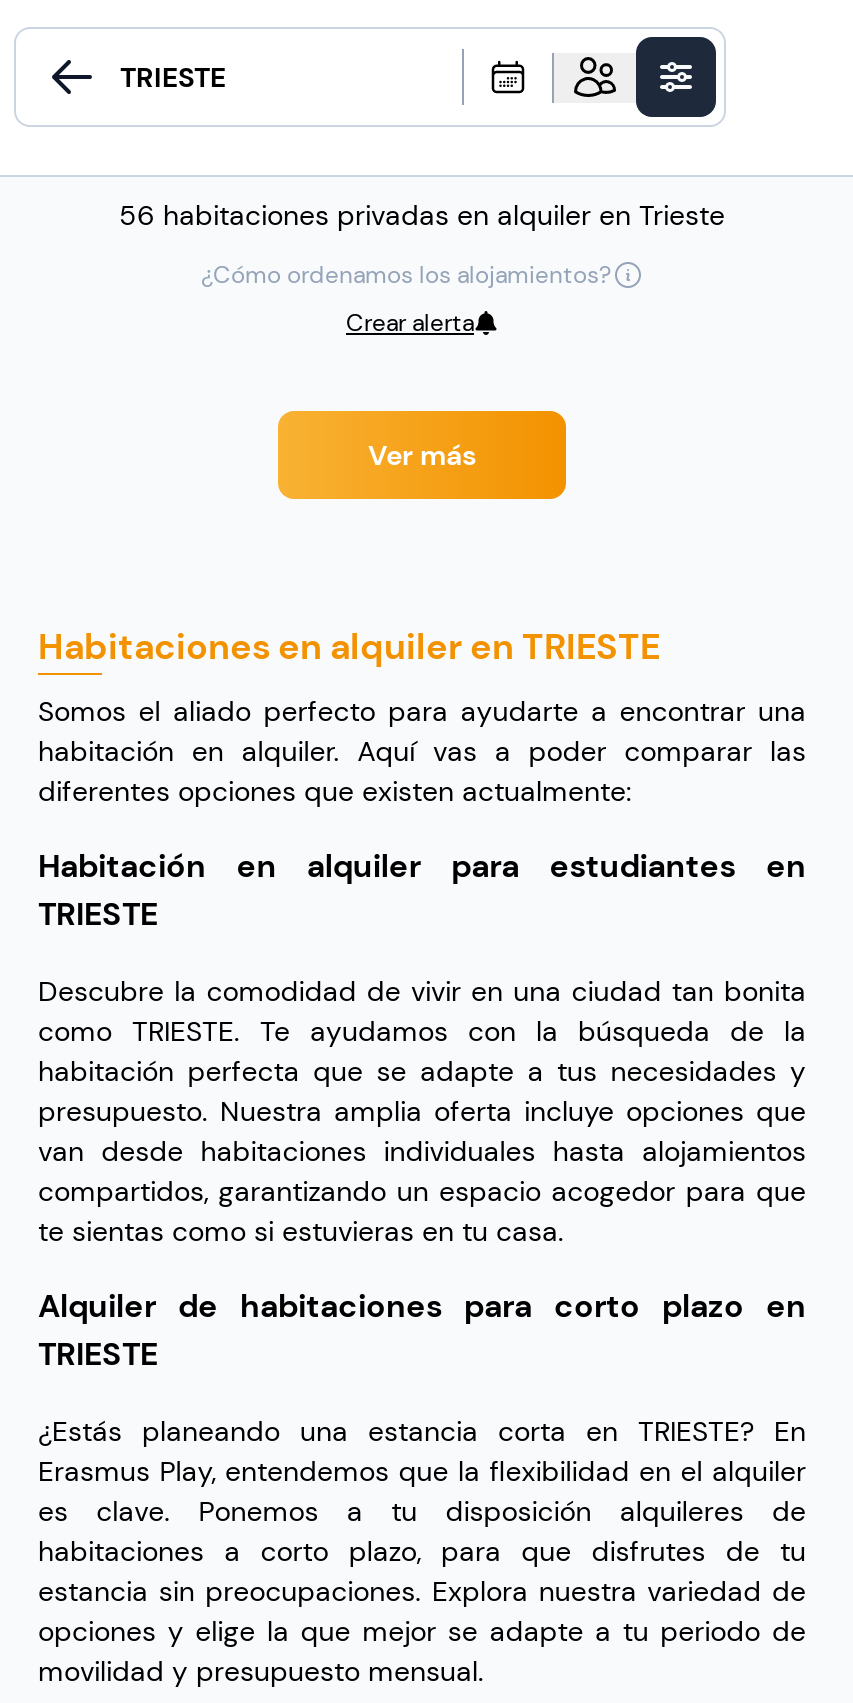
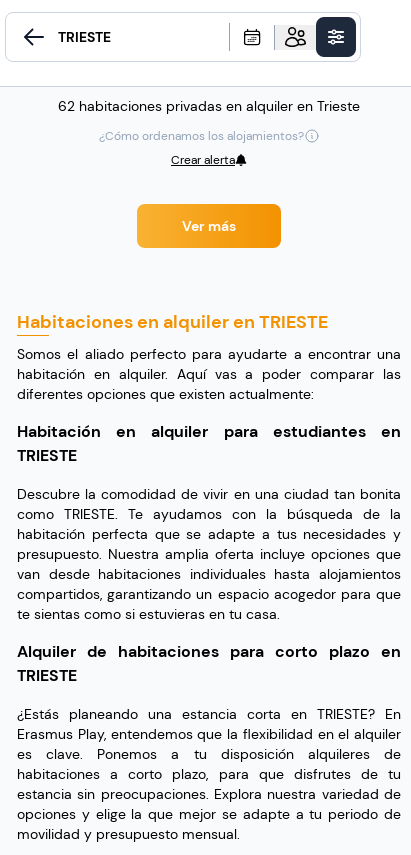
[119,197,725,233] 56 habitaciones privadas en alquiler en Trieste -> [58,97,360,115] 62 habitaciones privadas en alquiler en Trieste

